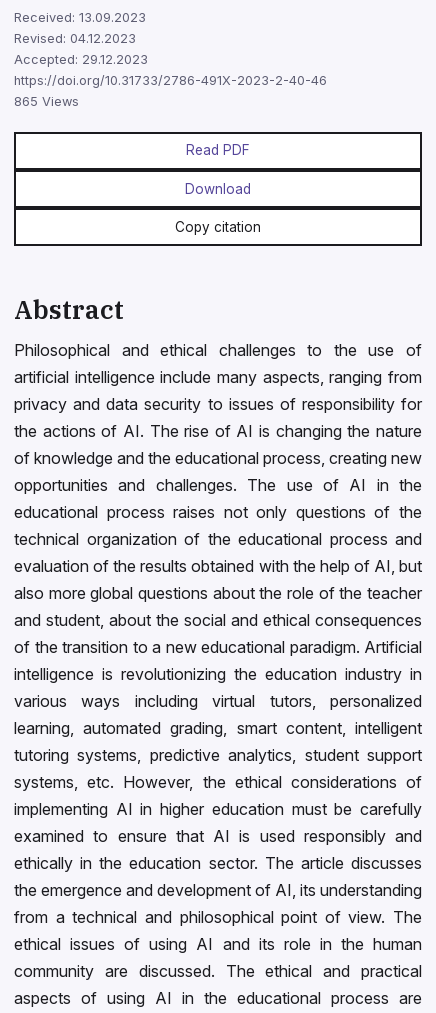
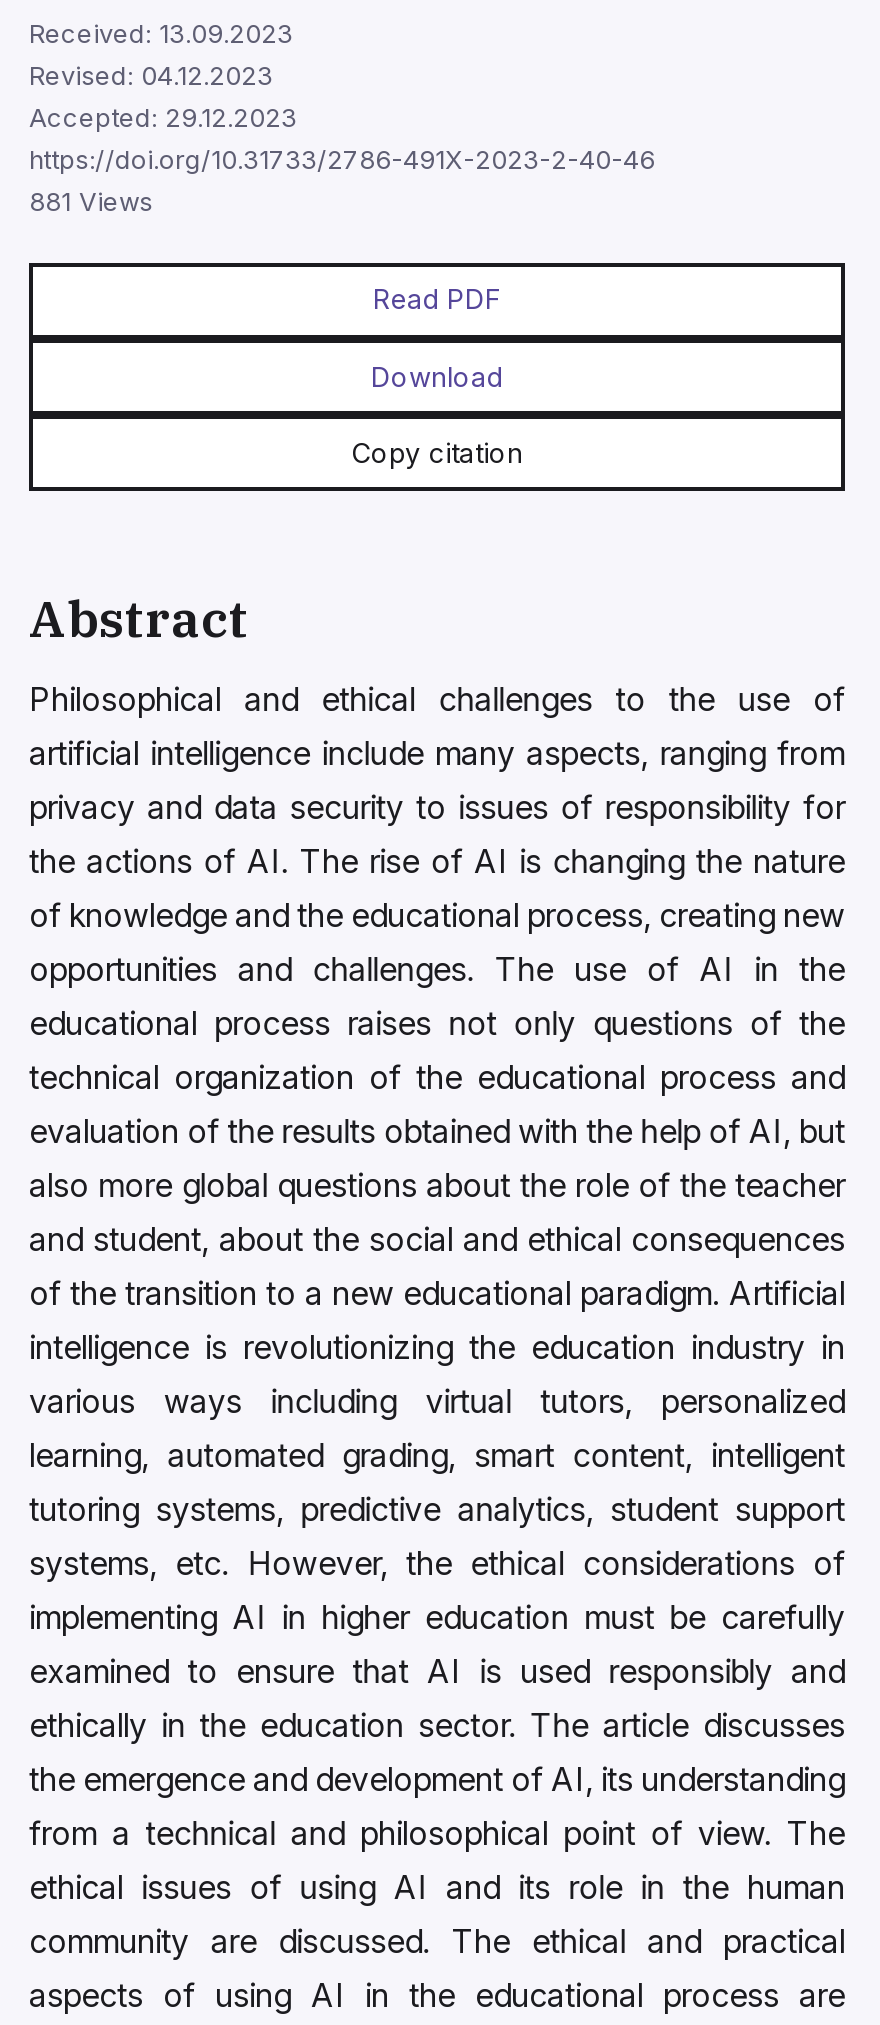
[14,94,79,109] 865 Views -> [29,187,153,217] 881 Views

